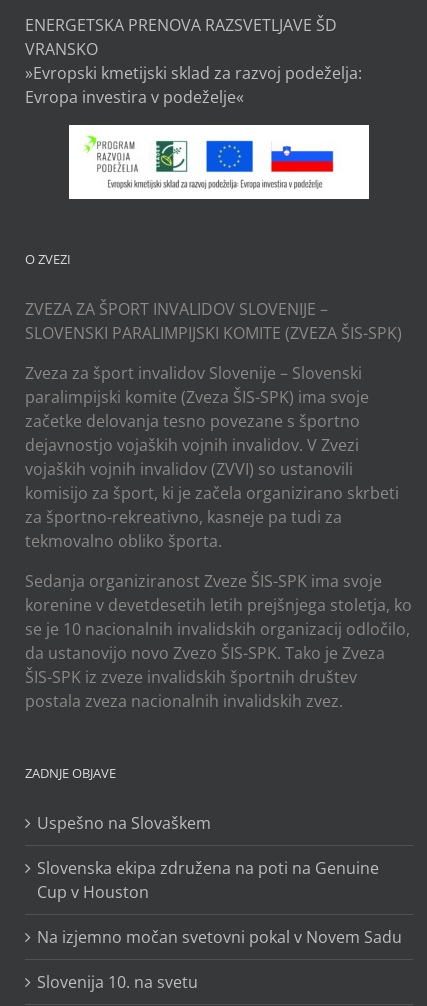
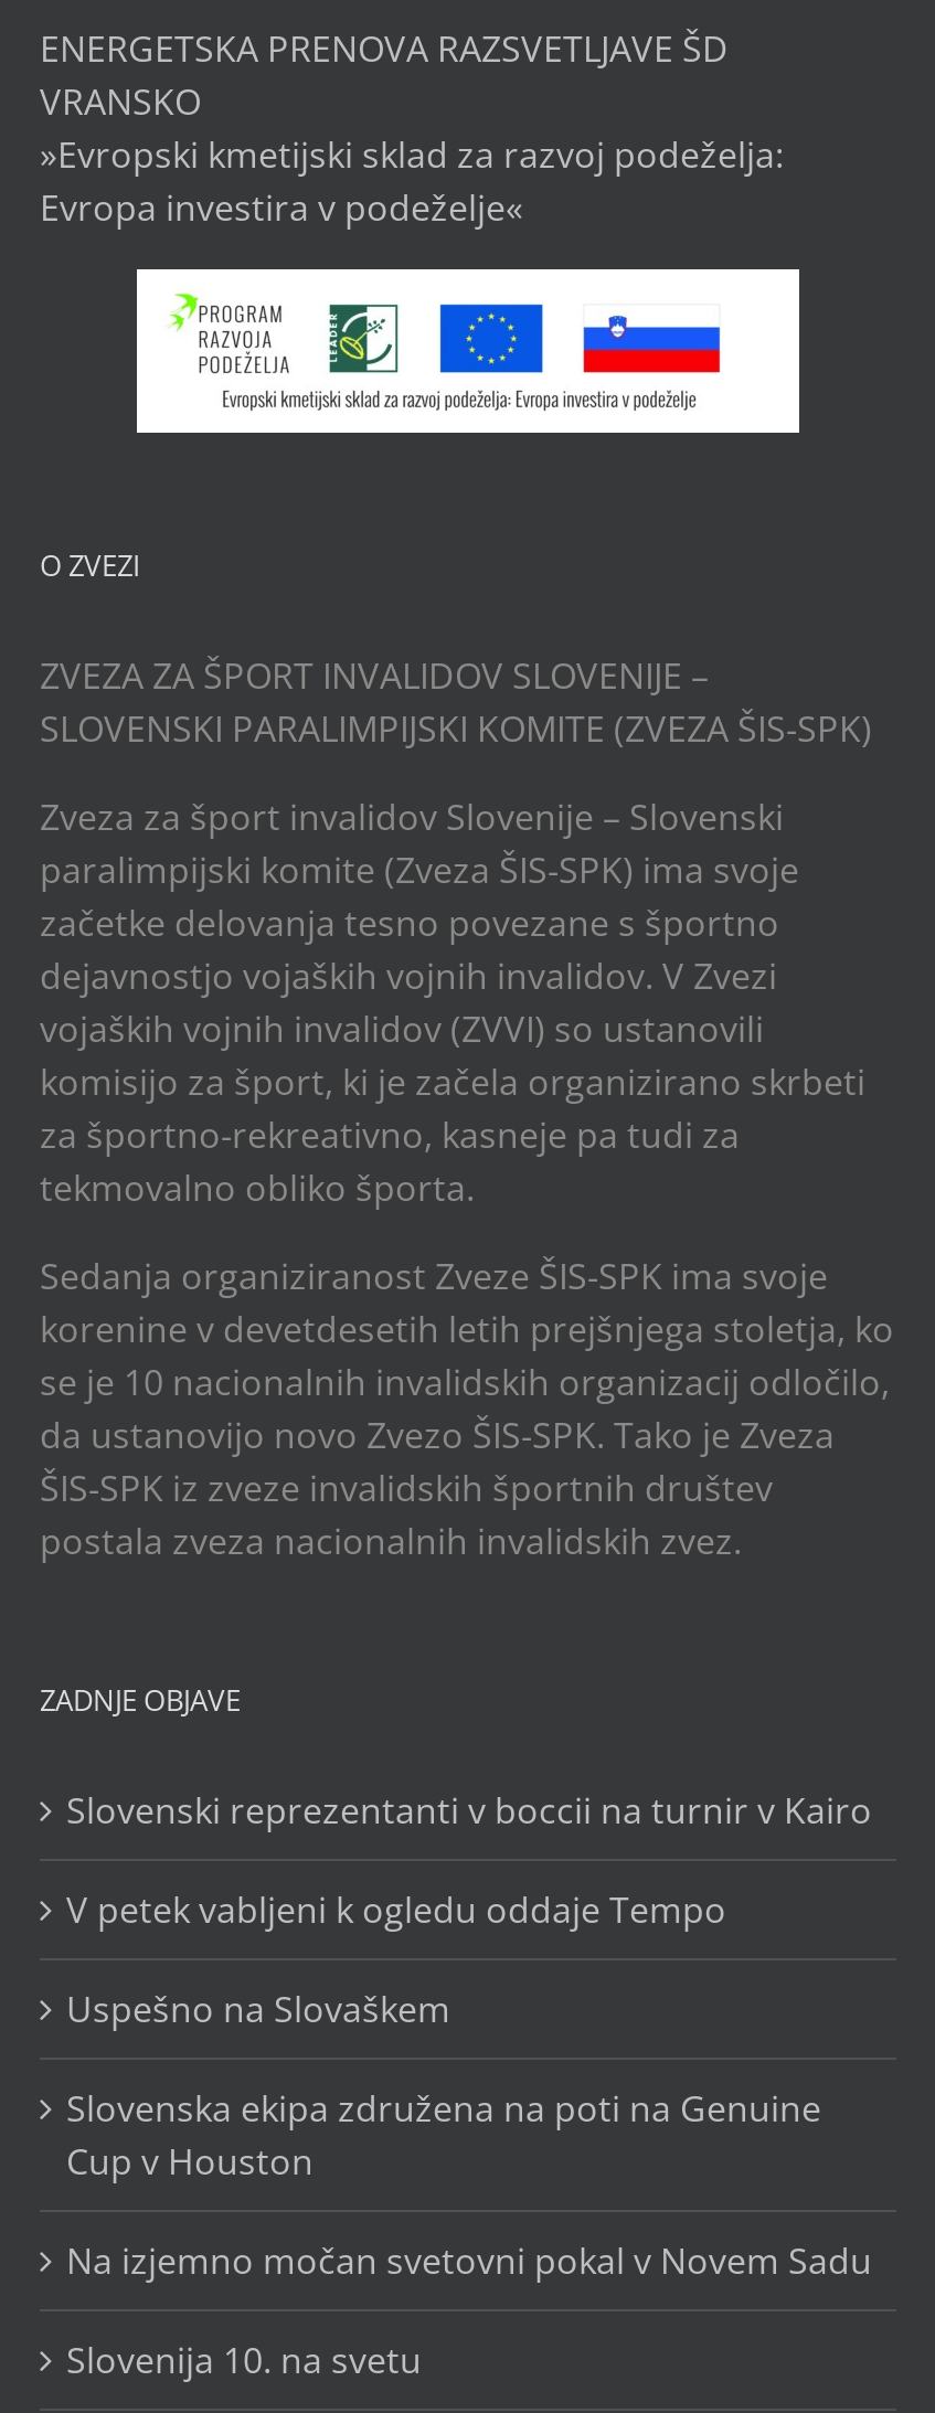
none -> [66,1786,872,1934] Slovenski reprezentanti v boccii na turnir v Kairo | V petek vabljeni k ogledu oddaje Tempo

